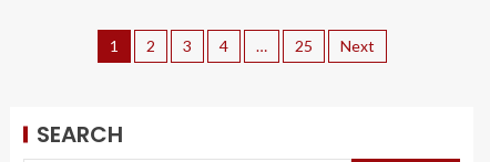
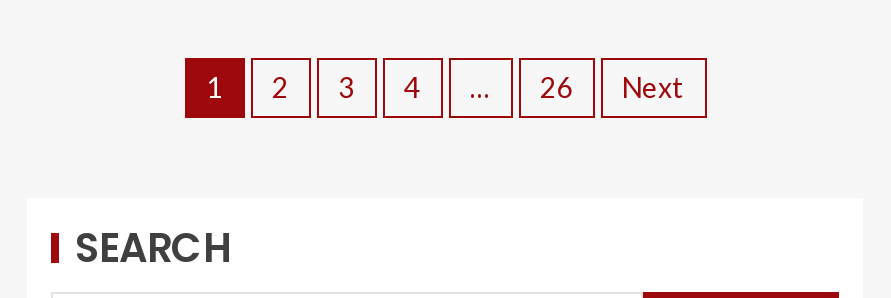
[294,36,312,55] 25 -> [540,70,572,104] 26

